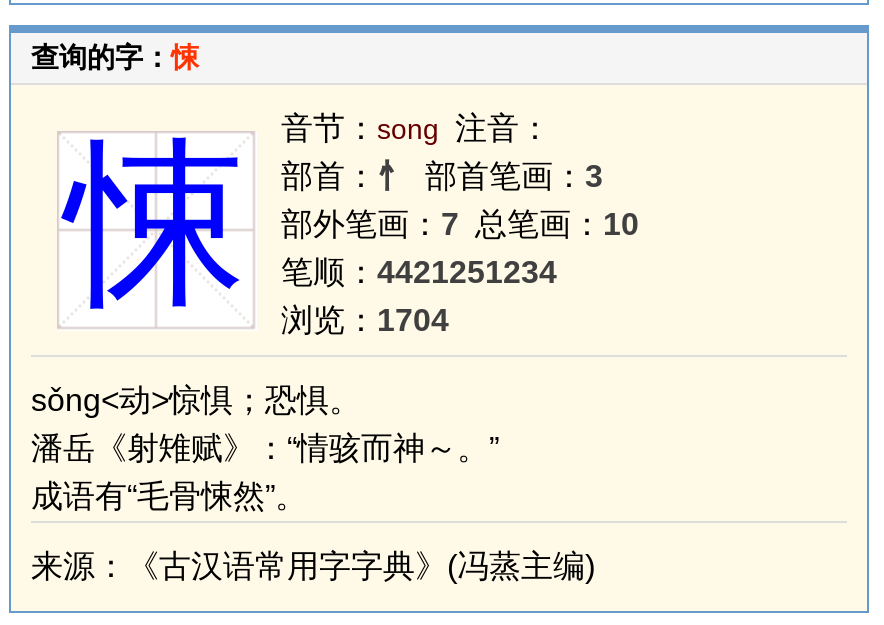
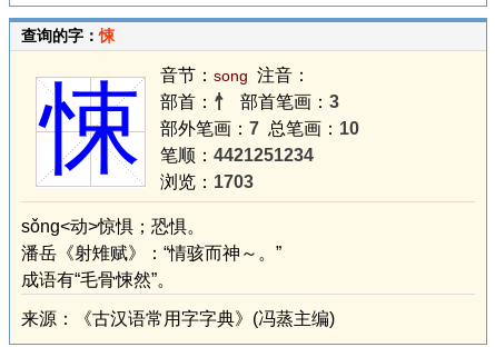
[66,111,639,337] 悚 浏览：1704 音节：song注音： 部首：忄部首笔画：3 部外笔画：7总笔画：10 笔顺：4421251234 -> [41,66,359,191] 悚 浏览：1703 音节：song注音： 部首：忄部首笔画：3 部外笔画：7总笔画：10 笔顺：4421251234

